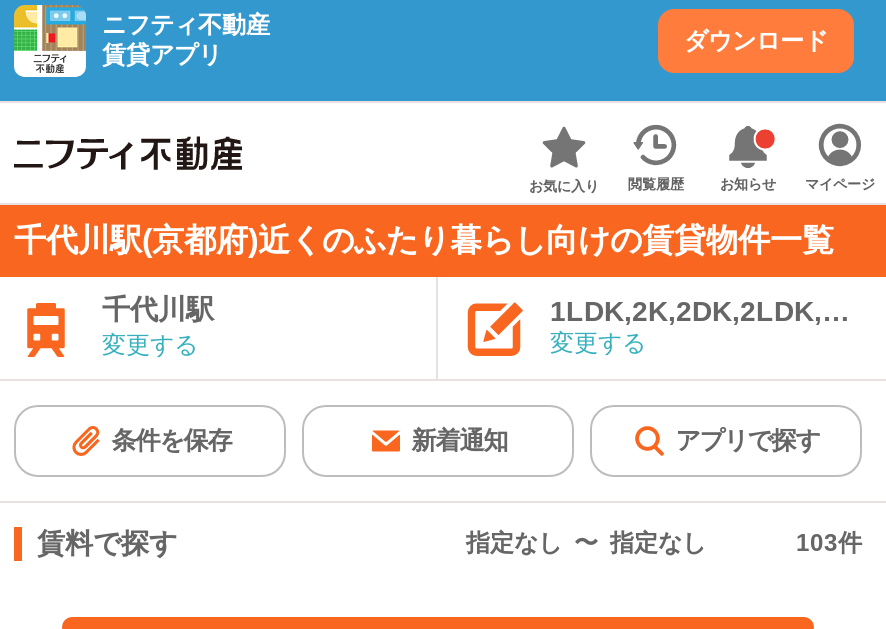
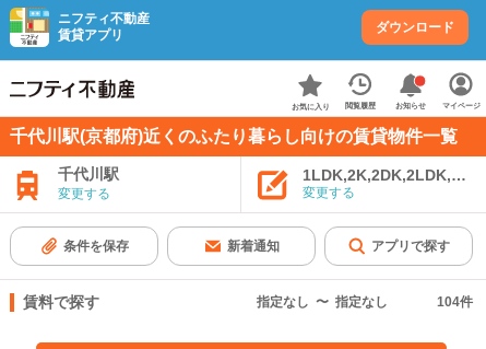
[796,529,862,557] 103件 -> [437,294,473,310] 104件

